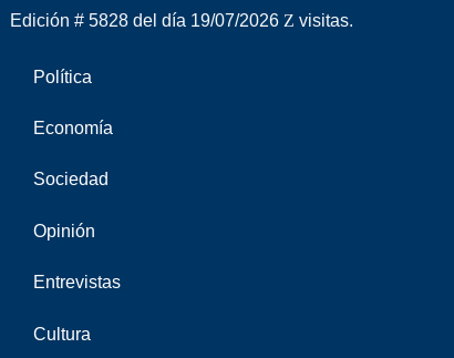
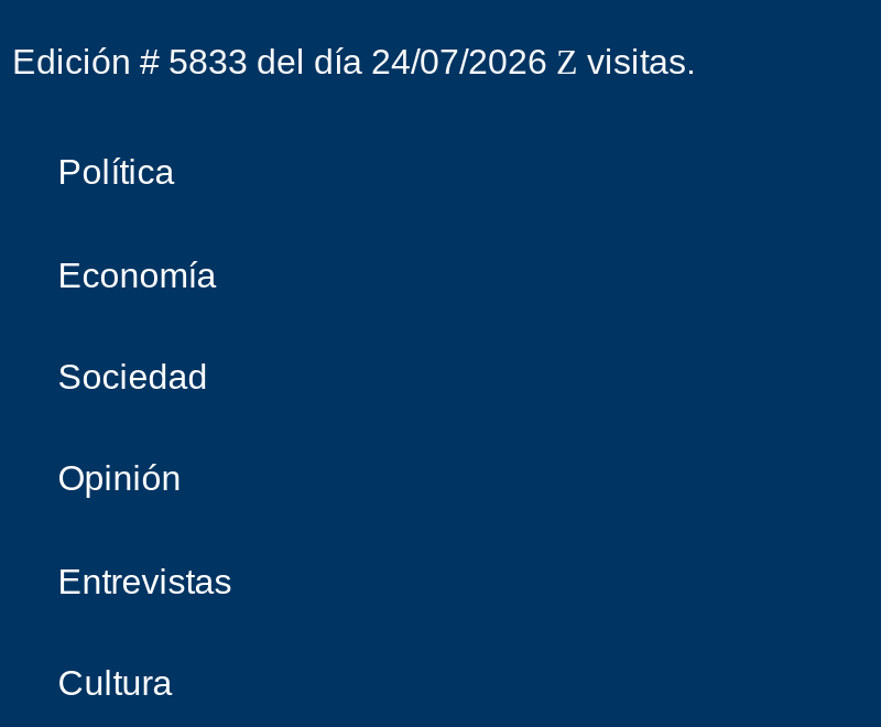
[10,11,283,30] Edición # 5828 del día 19/07/2026 -> [12,42,556,80] Edición # 5833 del día 24/07/2026

